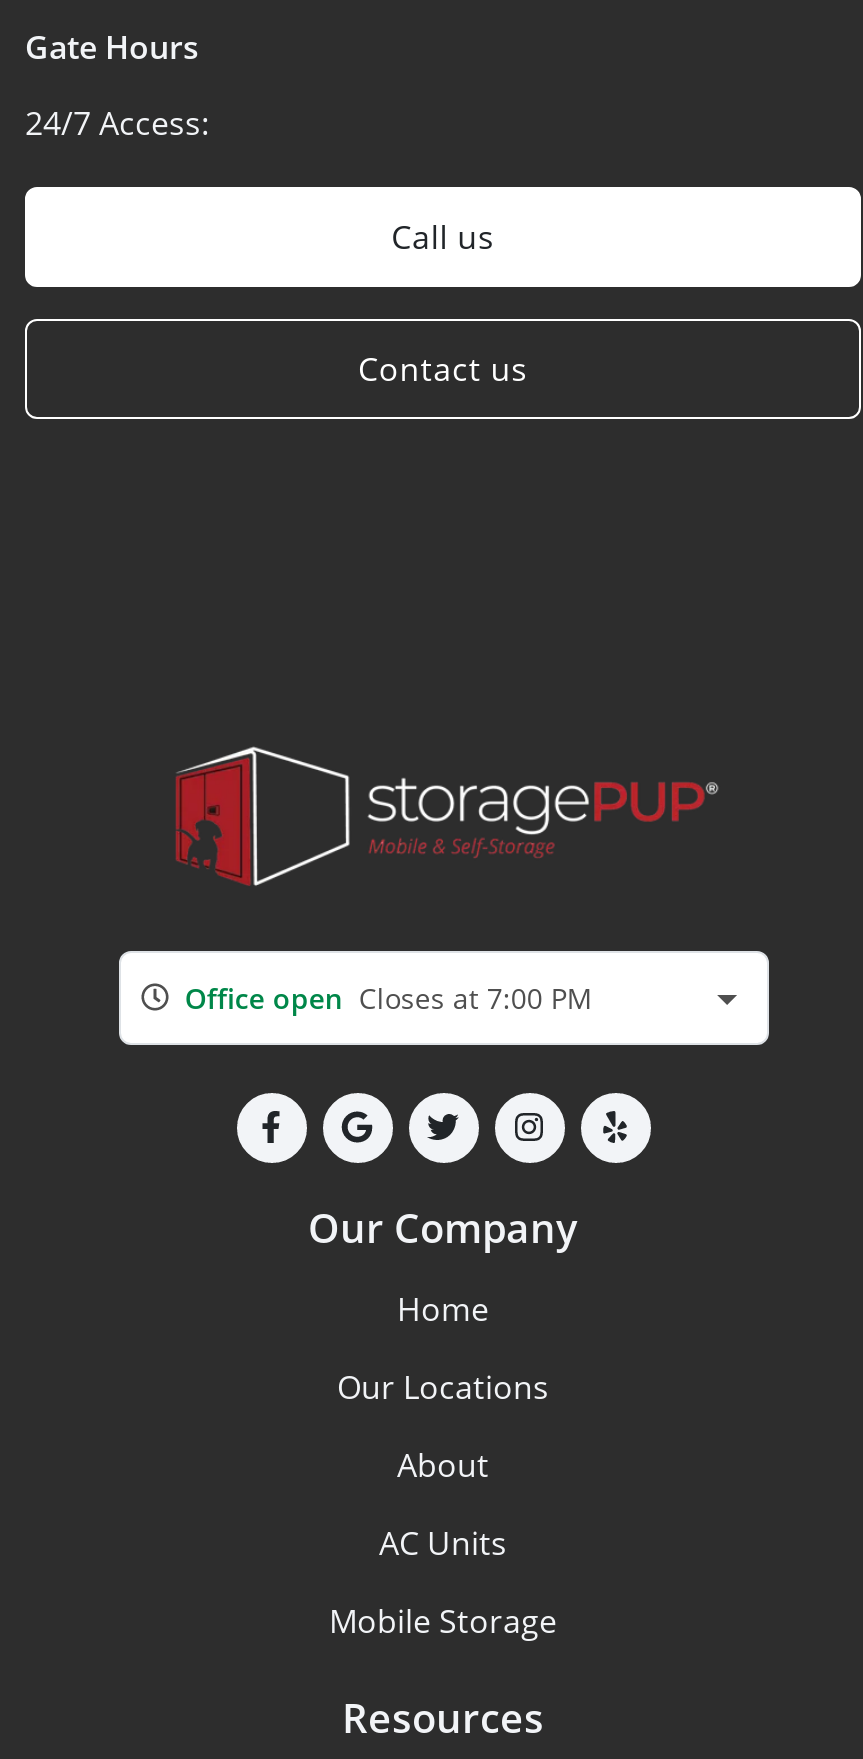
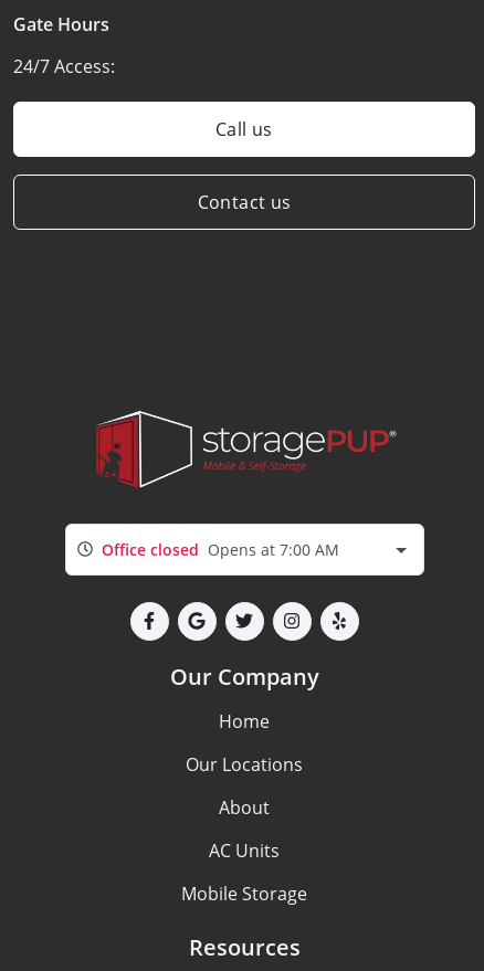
[185,979,593,1017] Office open Closes at 7:00 PM -> [102,539,339,560] Office closed Opens at 7:00 AM

